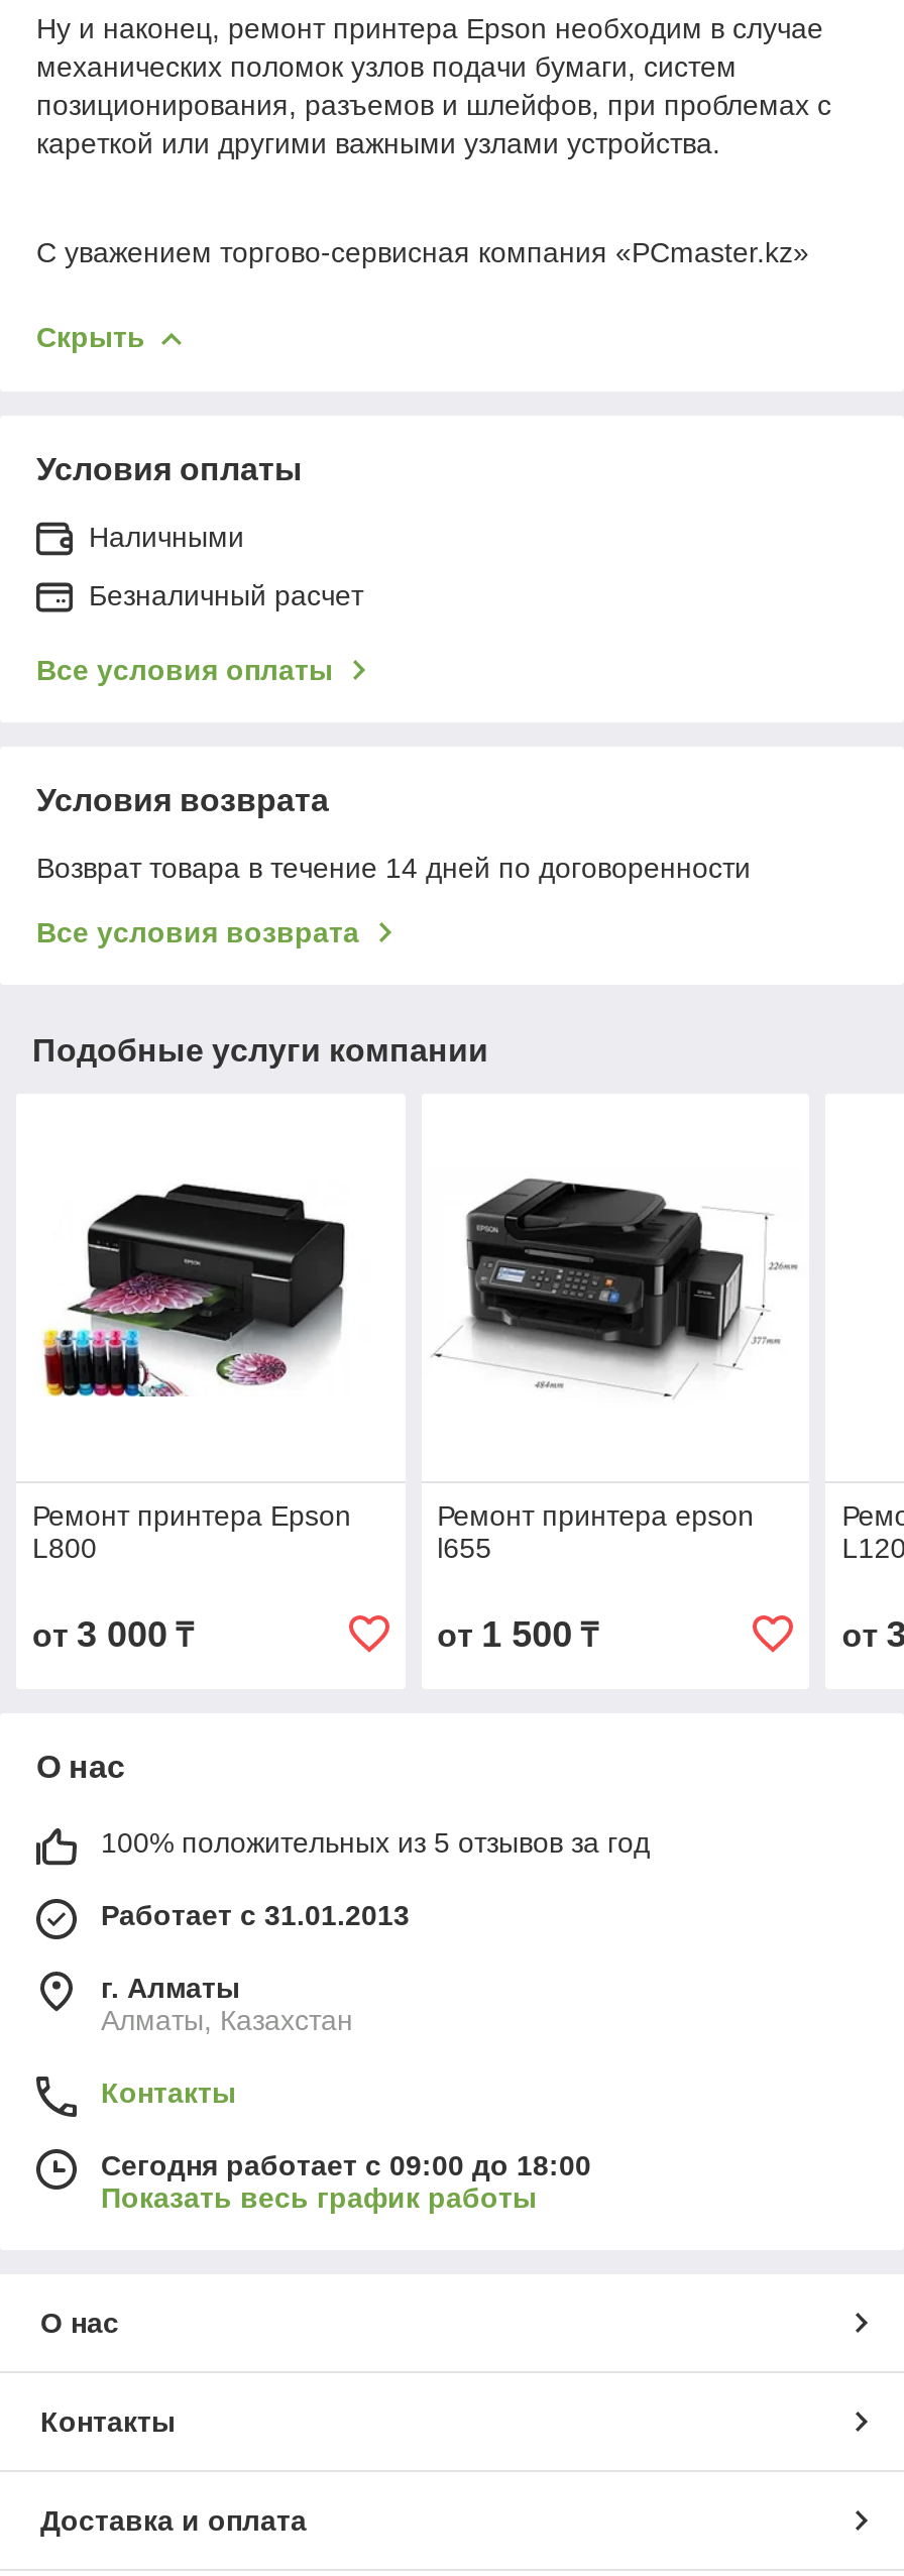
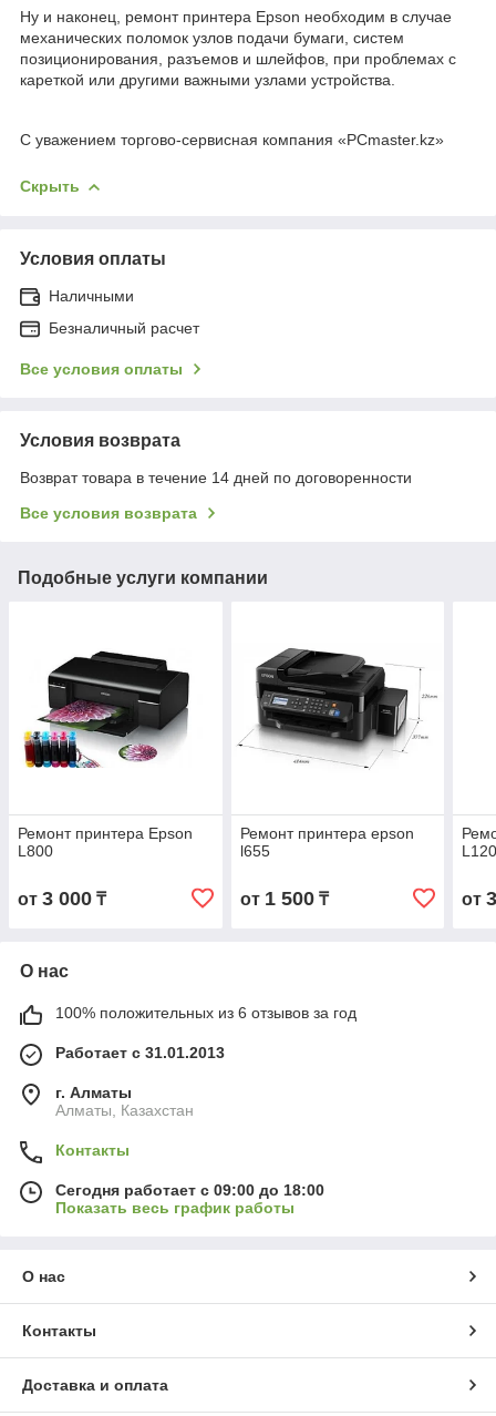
[101,1827,650,1859] 100% положительных из 5 отзывов за год -> [55,1004,356,1022] 100% положительных из 6 отзывов за год

